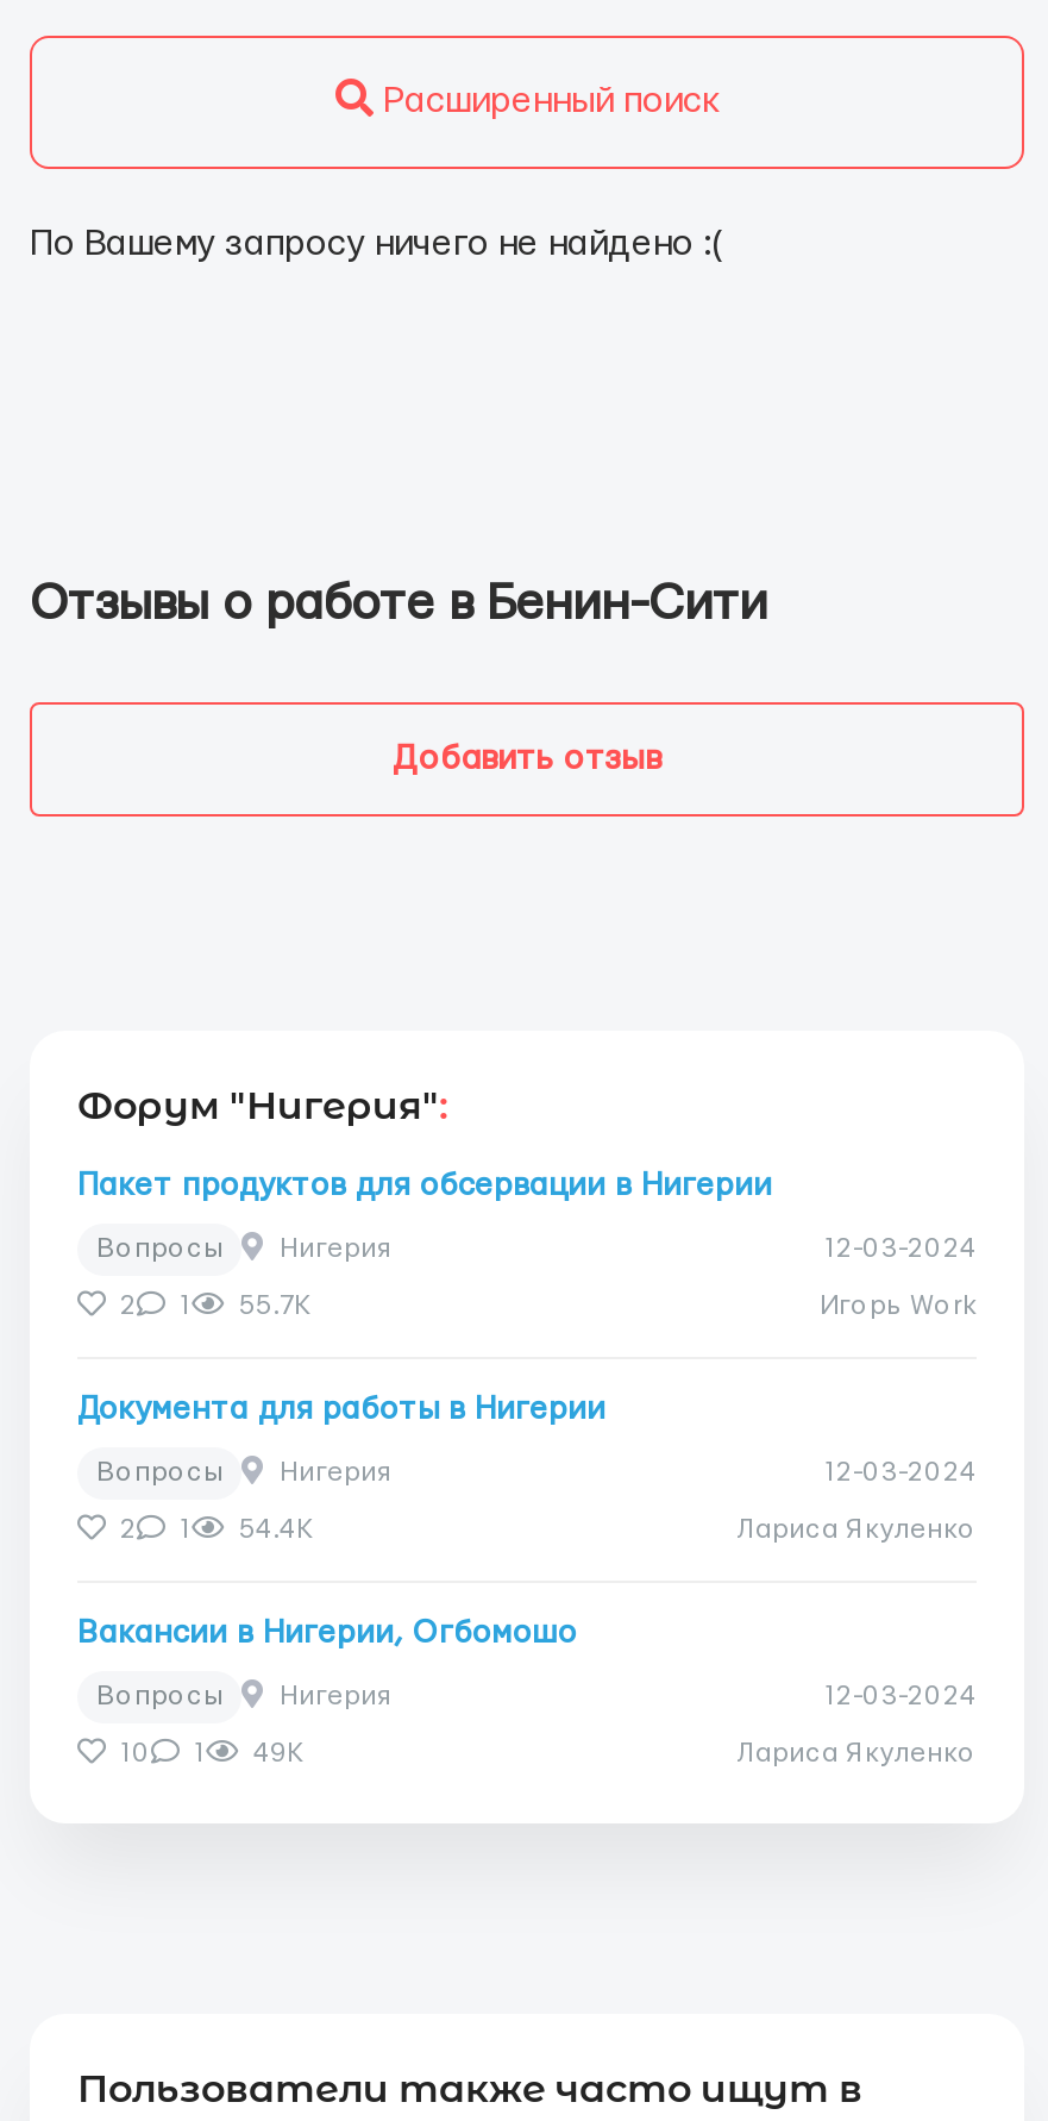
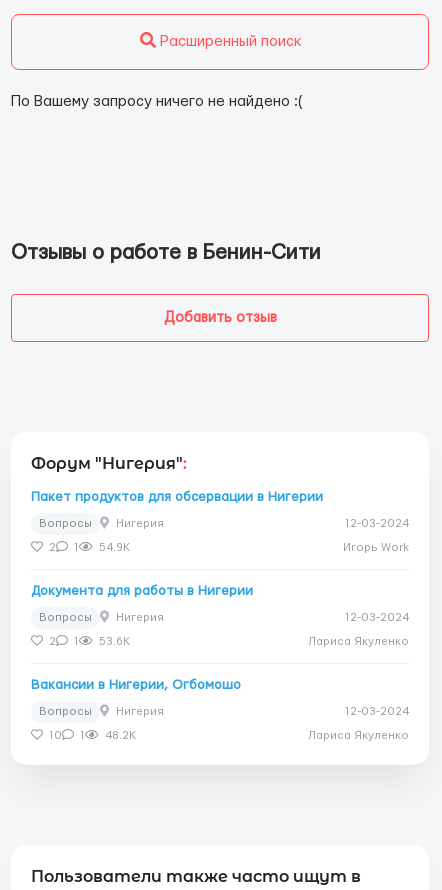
[113,1293,310,1319] 2 1 55.7K -> [46,542,130,553] 2 1 54.9K
[113,1516,313,1543] 2 1 54.4K -> [46,636,130,647] 2 1 53.6K
[113,1740,303,1766] 10 1 49K -> [46,730,136,741] 10 1 48.2K

